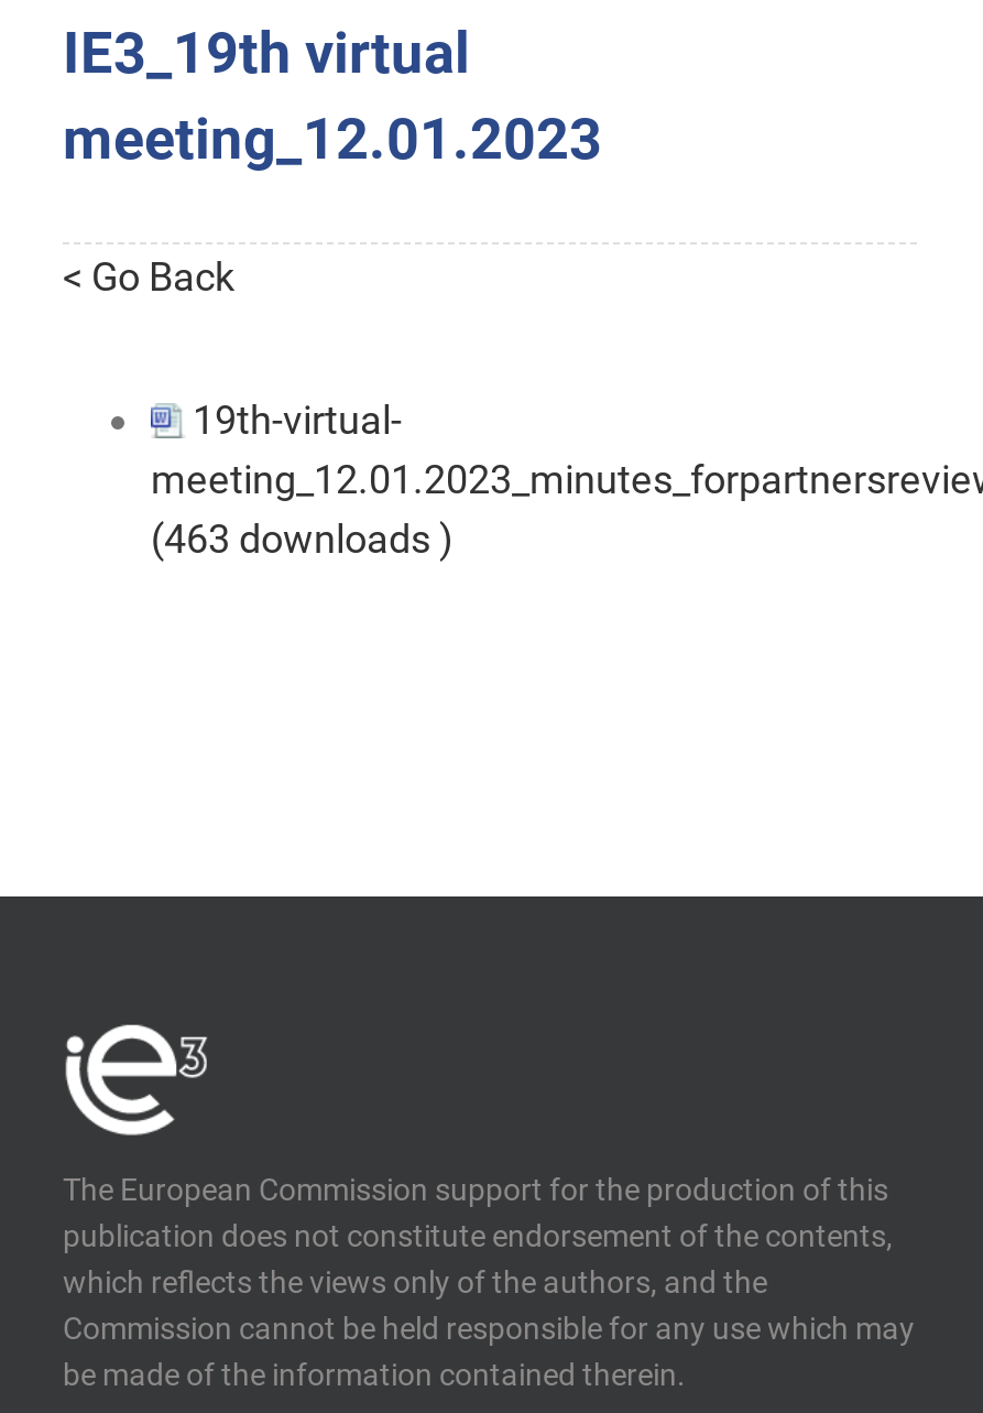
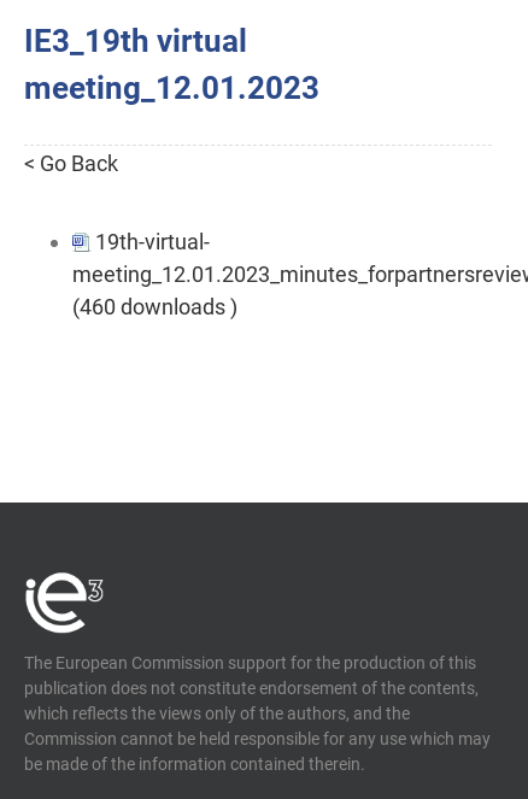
[151,515,452,562] (463 downloads ) -> [72,294,237,319] (460 downloads )

